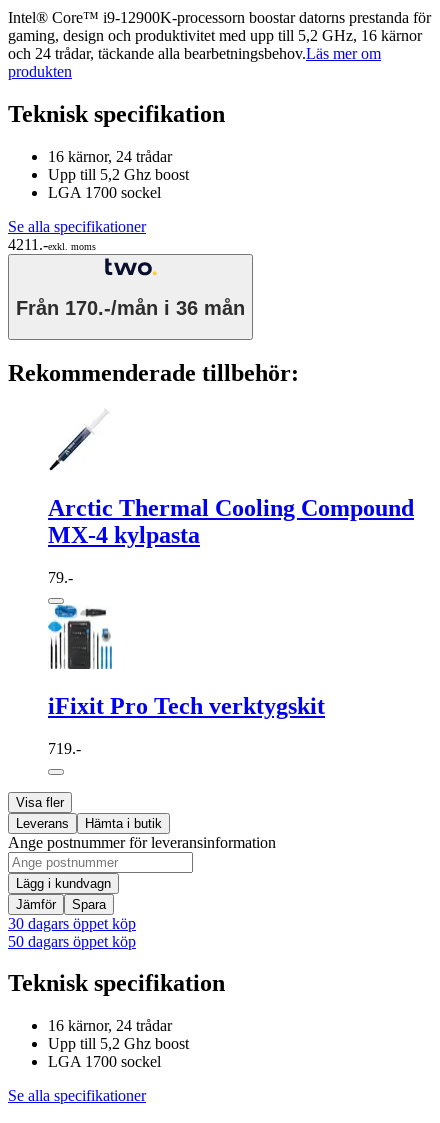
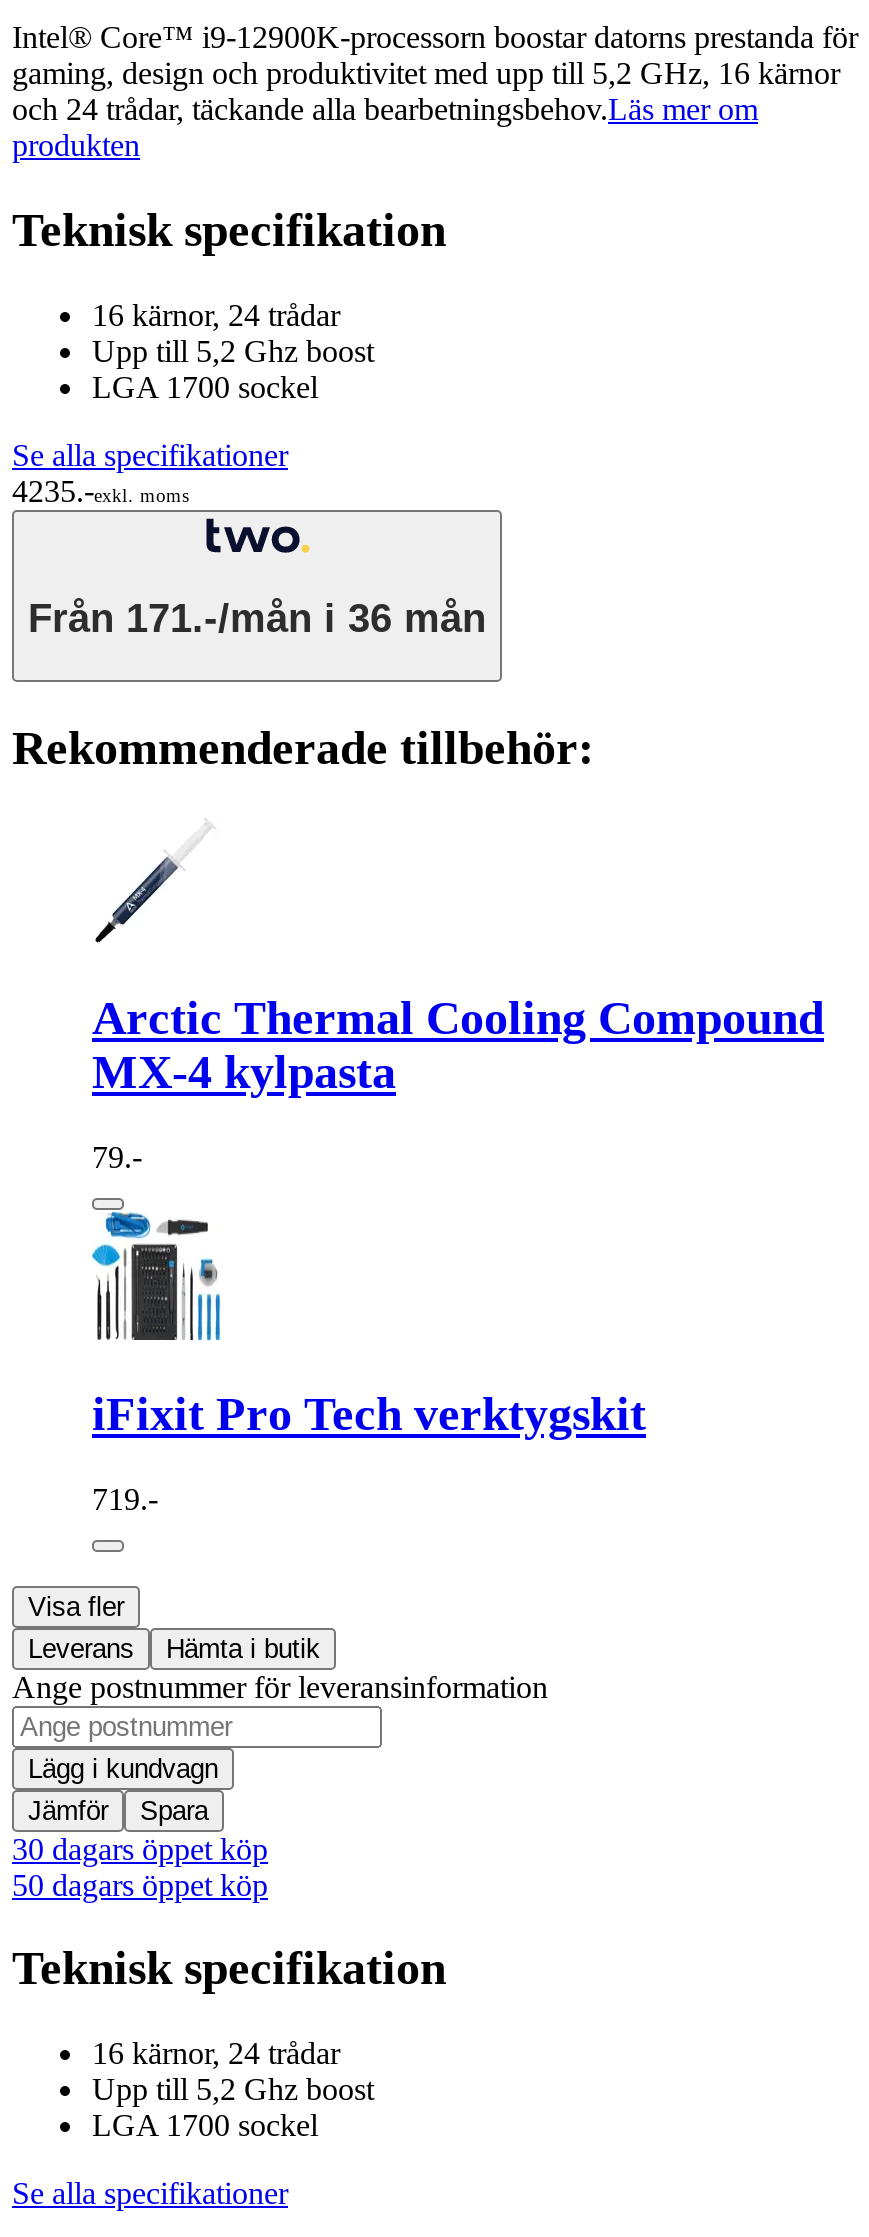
[8,236,96,253] 4211.-exkl. moms -> [12,474,190,508] 4235.-exkl. moms
[16,297,245,319] Från 170.-/mån i 36 mån -> [28,597,486,641] Från 171.-/mån i 36 mån

